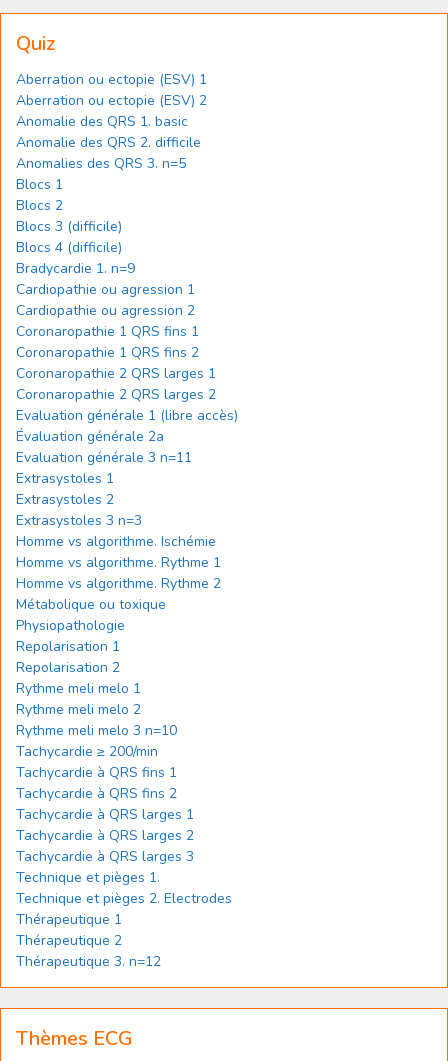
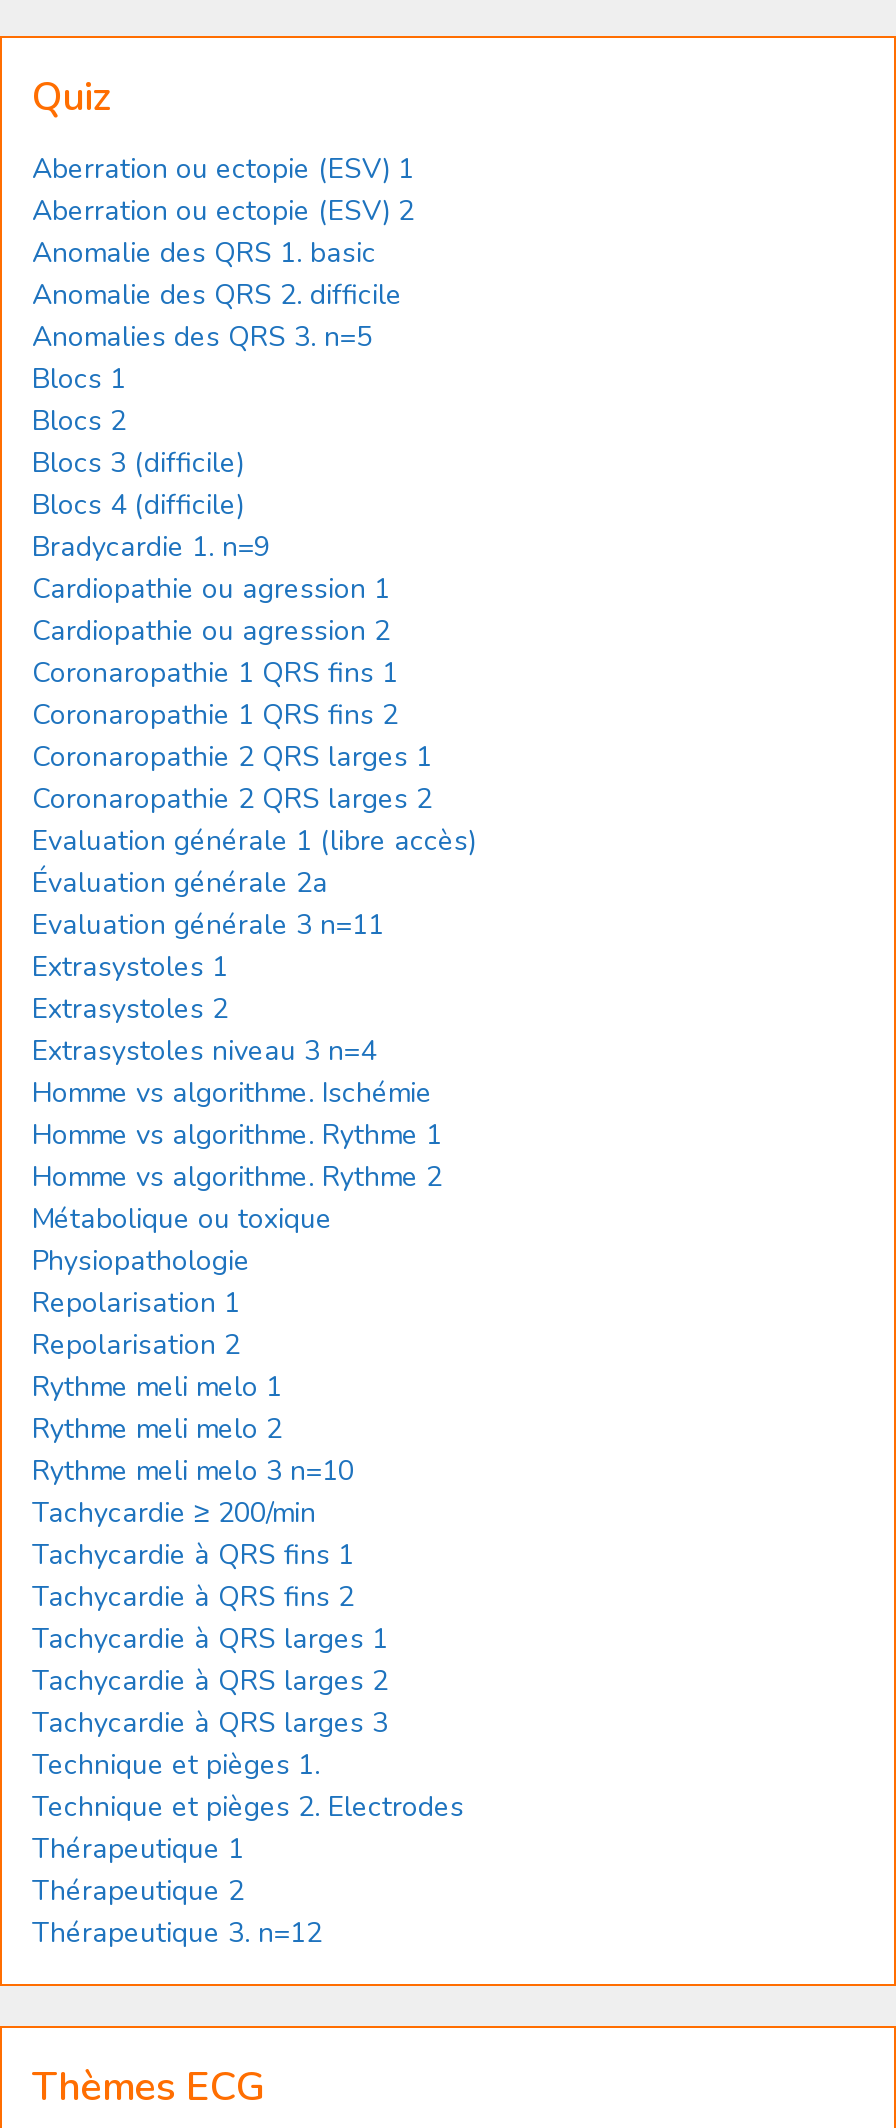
[16,511,142,530] Extrasystoles 3 n=3 -> [32,1032,376,1070] Extrasystoles niveau 3 n=4

